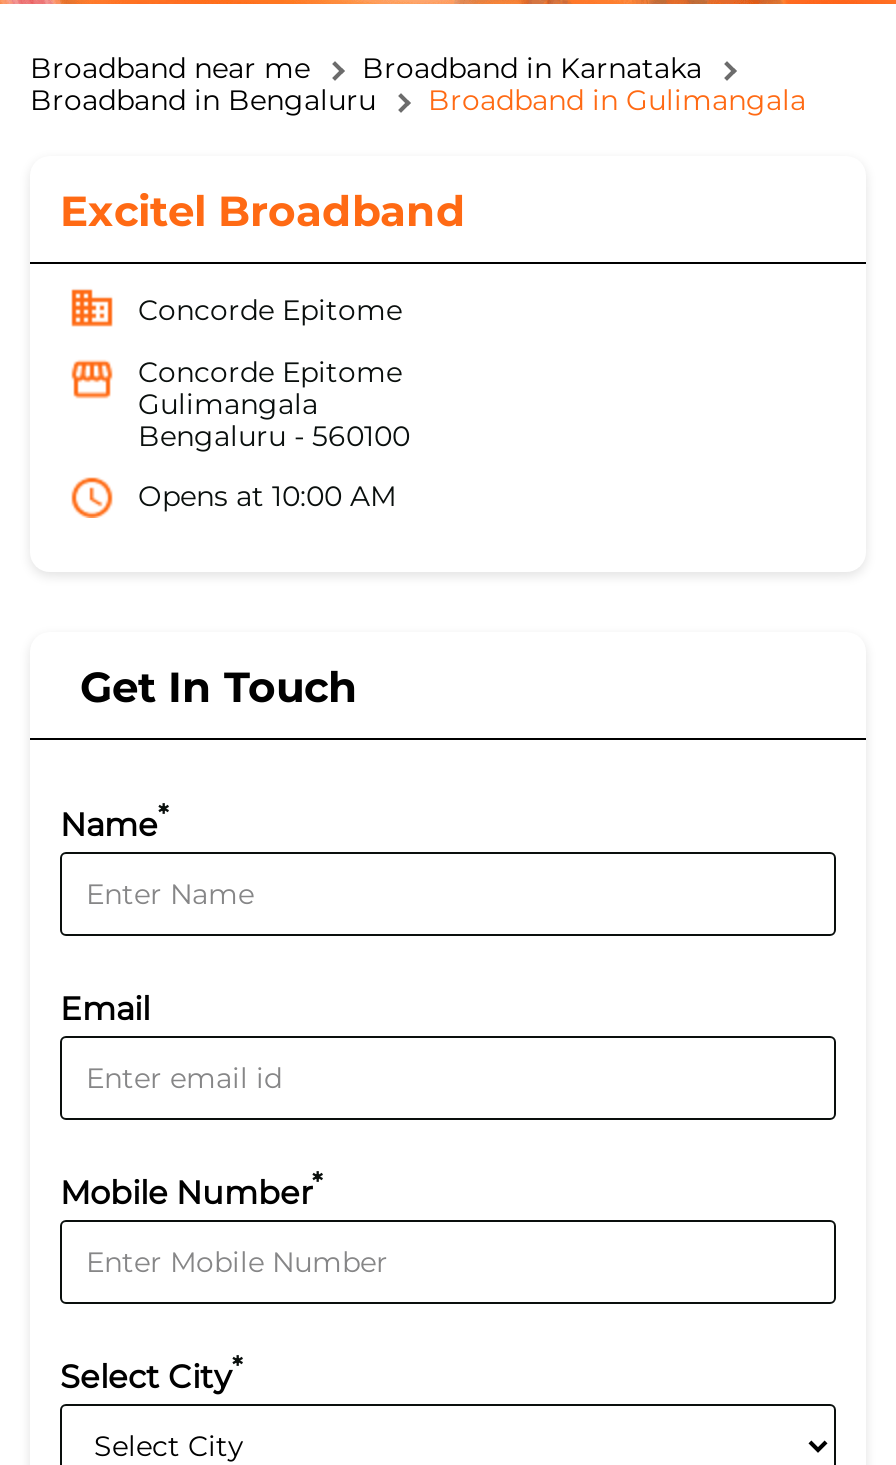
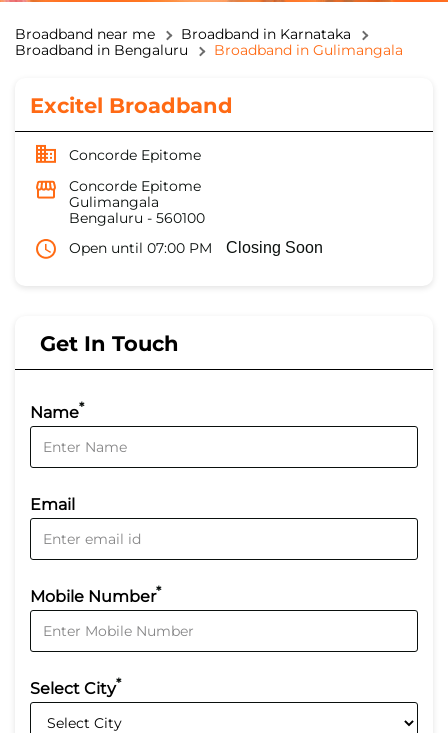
[138,479,396,515] Opens at 10:00 AM -> [69,239,323,257] Open until 07:00 PM | Closing Soon

